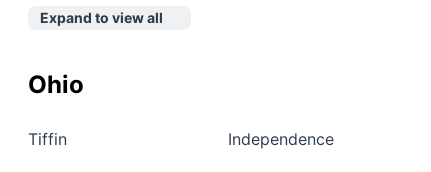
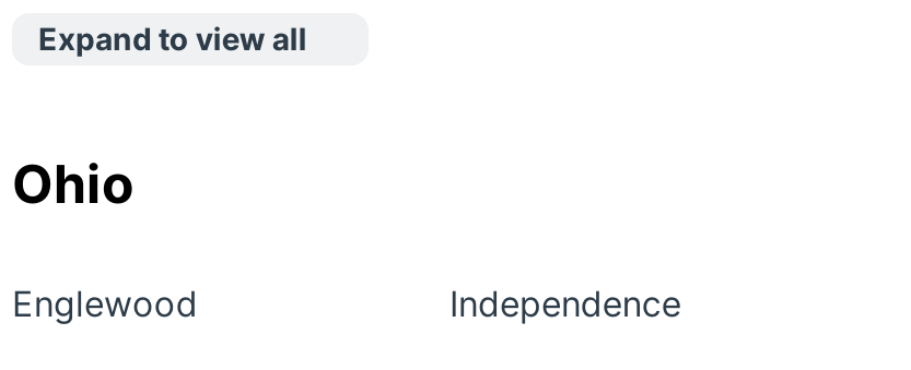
[28,129,67,149] Tiffin -> [12,281,198,325] Englewood

